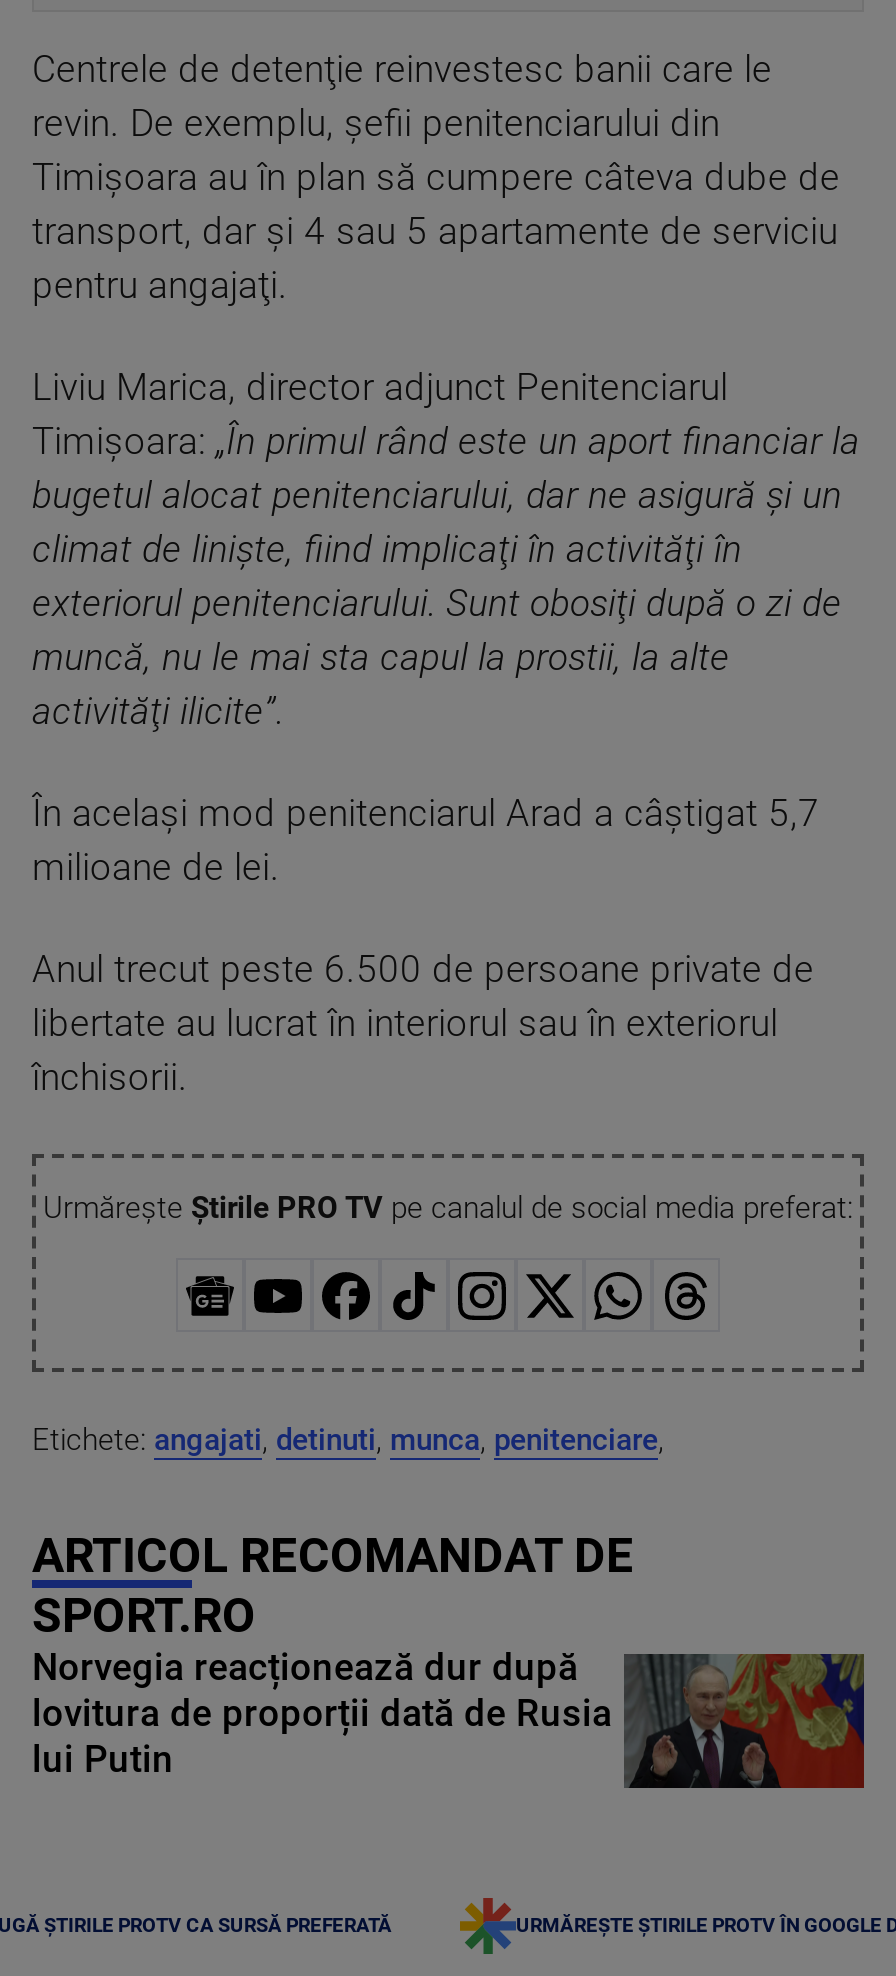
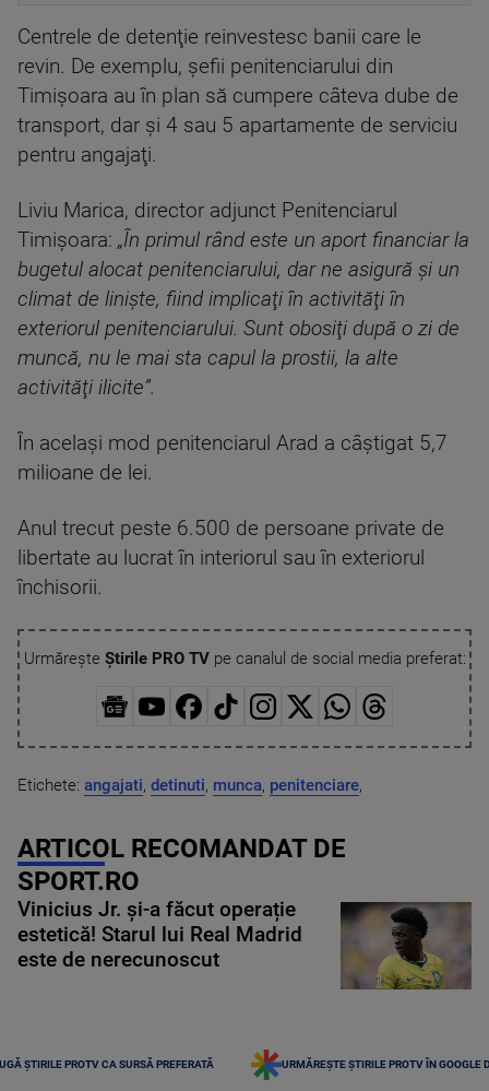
[32,1646,866,1792] [image] | Norvegia reacționează dur după | lovitura de proporții dată de Rusia | lui Putin -> [17,897,473,991] [image] | Vinicius Jr. și-a făcut operație | estetică! Starul lui Real Madrid | este de nerecunoscut

